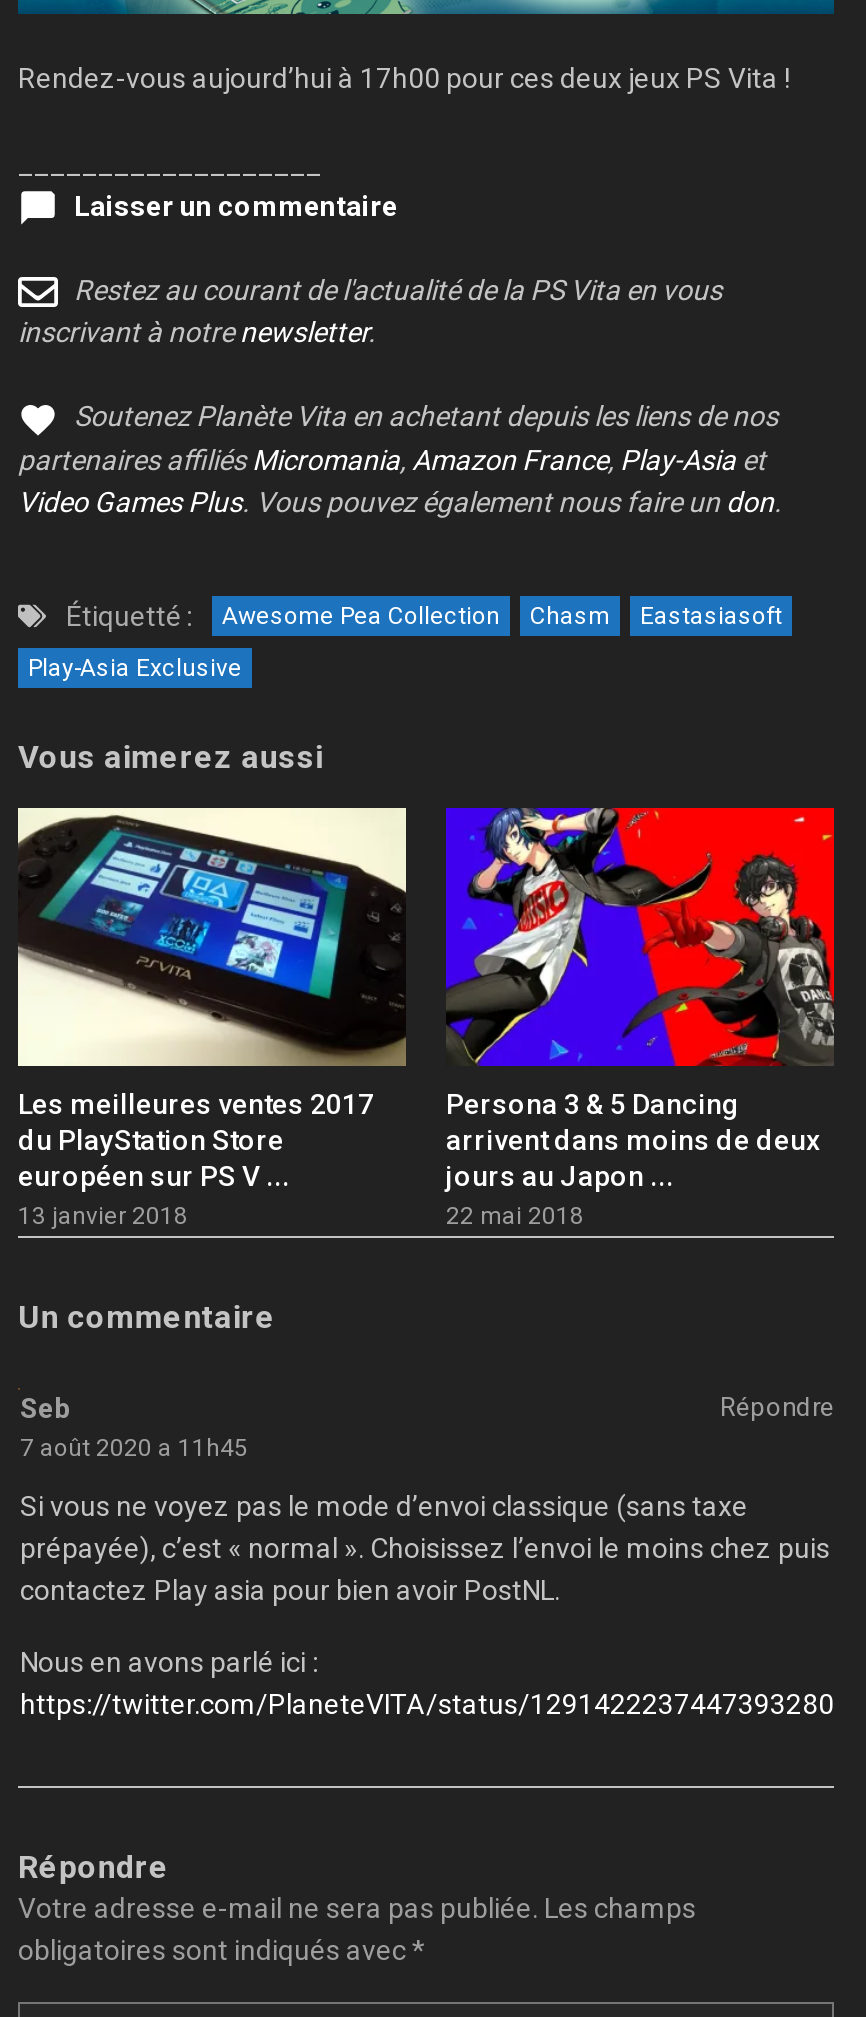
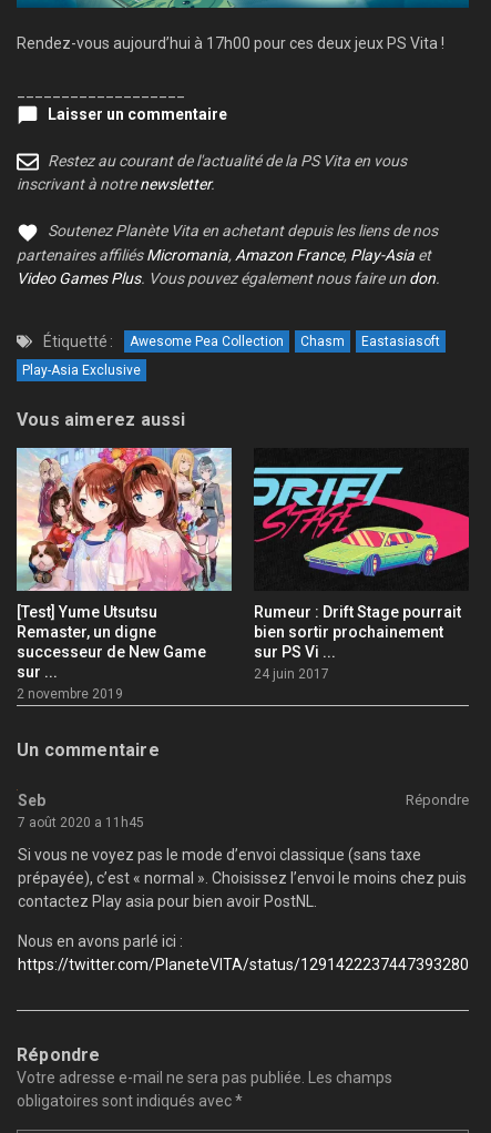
[16,806,406,1230] [image] | Les meilleures ventes 2017 | du PlayStation Store | européen sur PS V ... | 13 janvier 2018 -> [16,447,233,702] [image] | [Test] Yume Utsutsu | Remaster, un digne | successeur de New Game | sur ... | 2 novembre 2019
[444,806,836,1230] [image] | Persona 3 & 5 Dancing | arrivent dans moins de deux | jours au Japon ... | 22 mai 2018 -> [253,467,470,682] [image] | Rumeur : Drift Stage pourrait | bien sortir prochainement | sur PS Vi ... | 24 juin 2017

